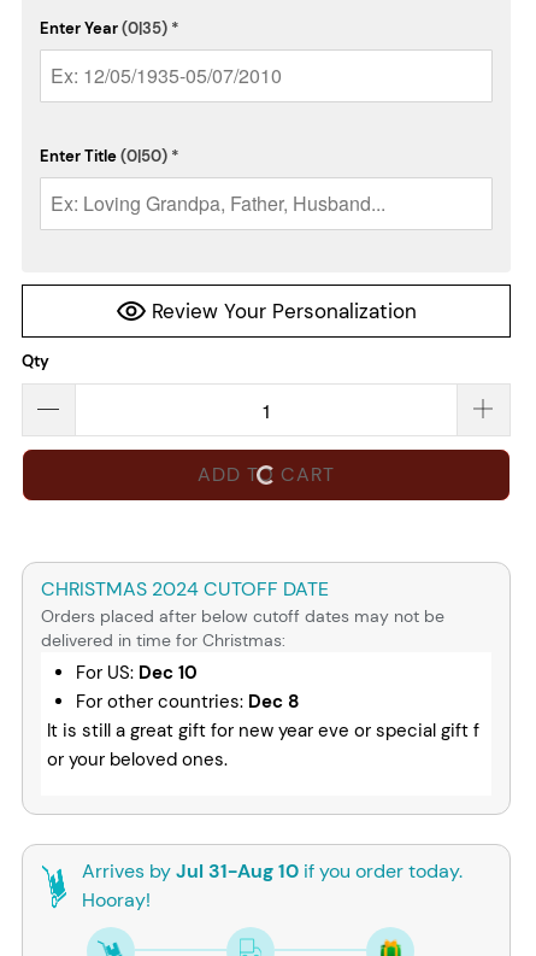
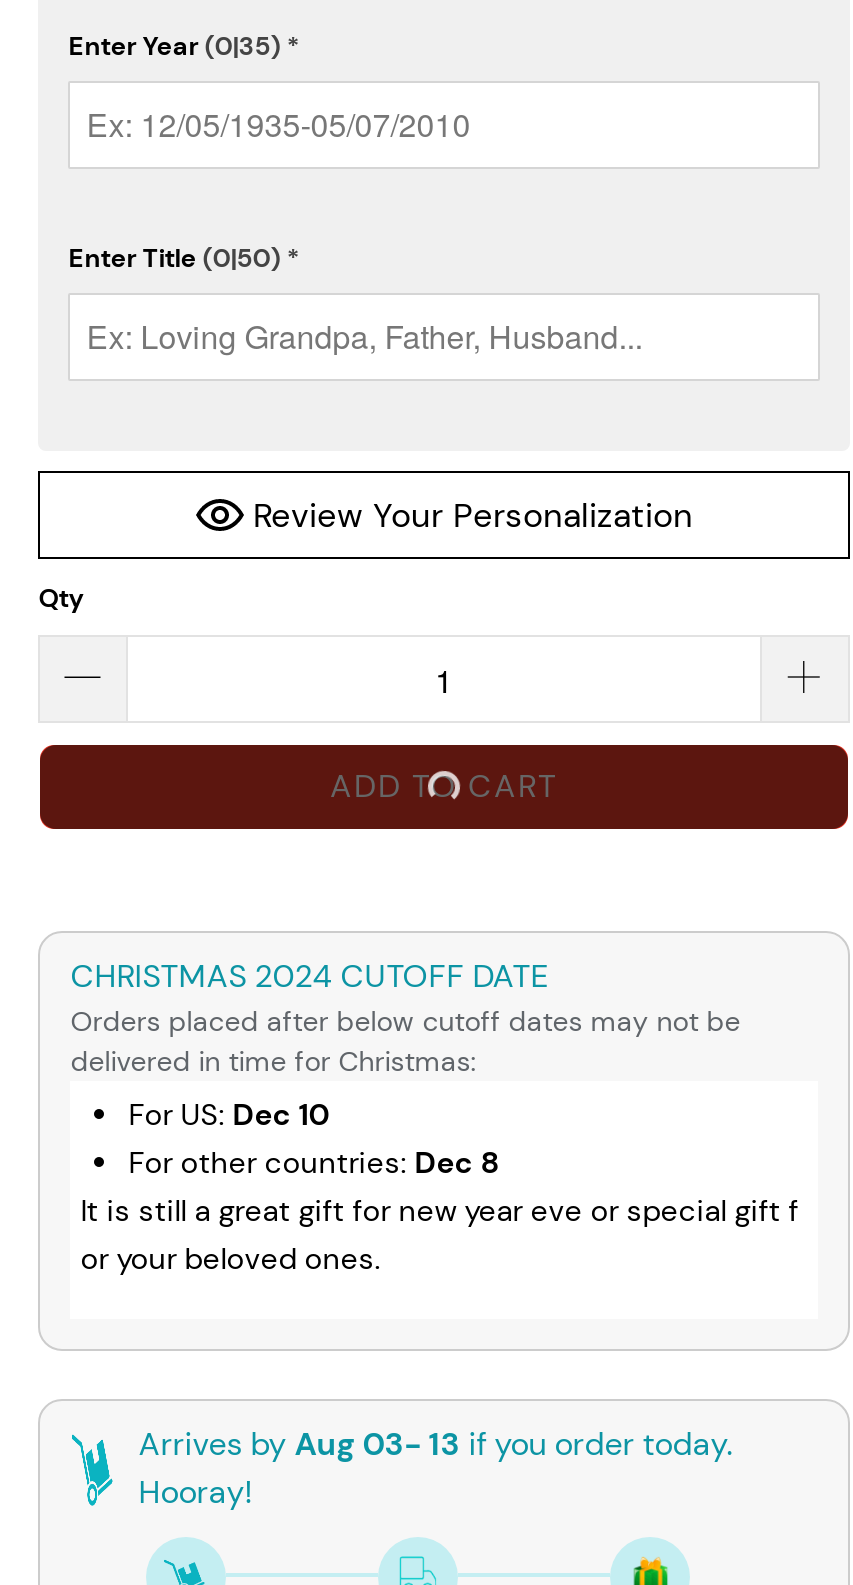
[82,859,463,884] Arrives by Jul 31-Aug 10 if you order today. -> [138,1423,732,1465] Arrives by Aug 03- 13 if you order today.

